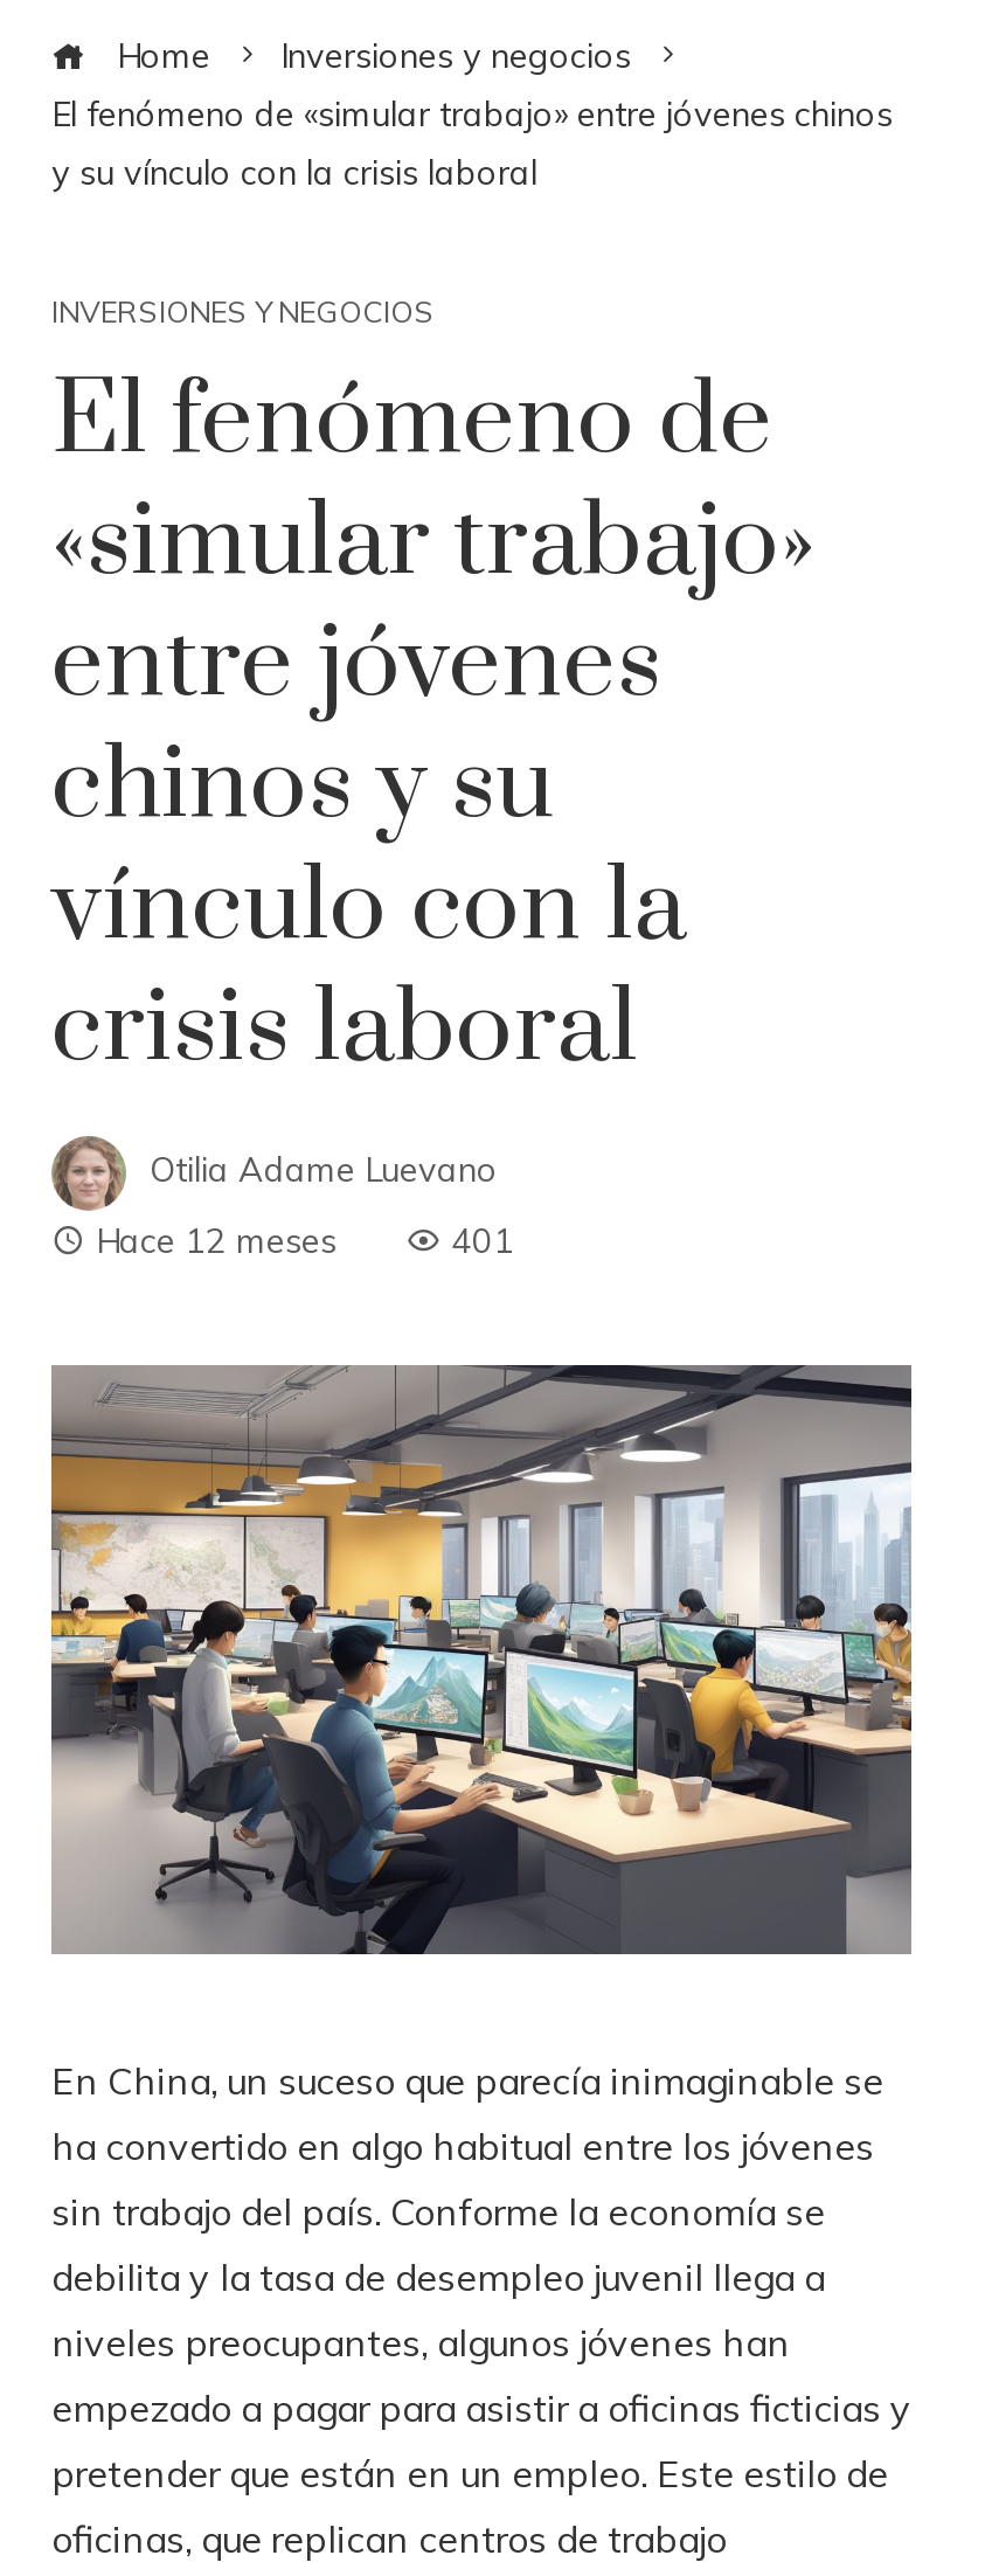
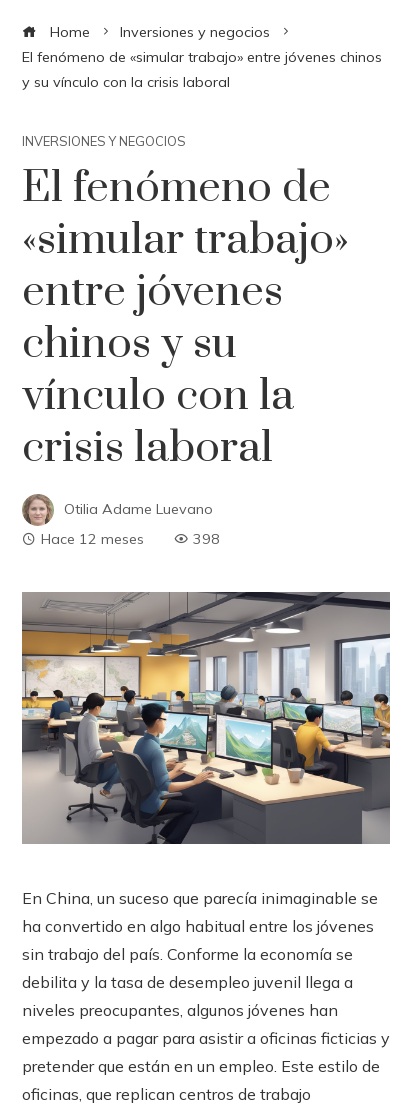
[451,1220,514,1262] 401 -> [193,530,220,548] 398

